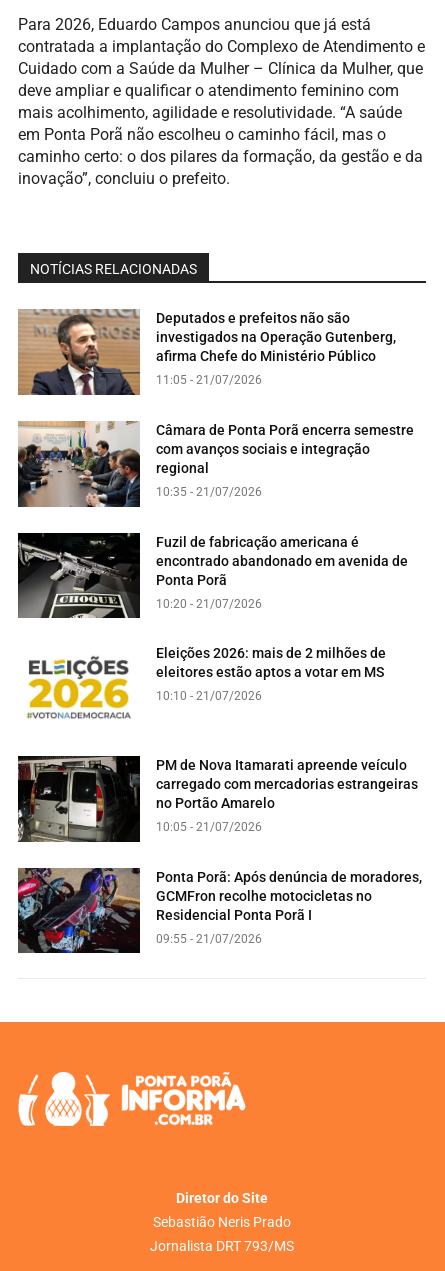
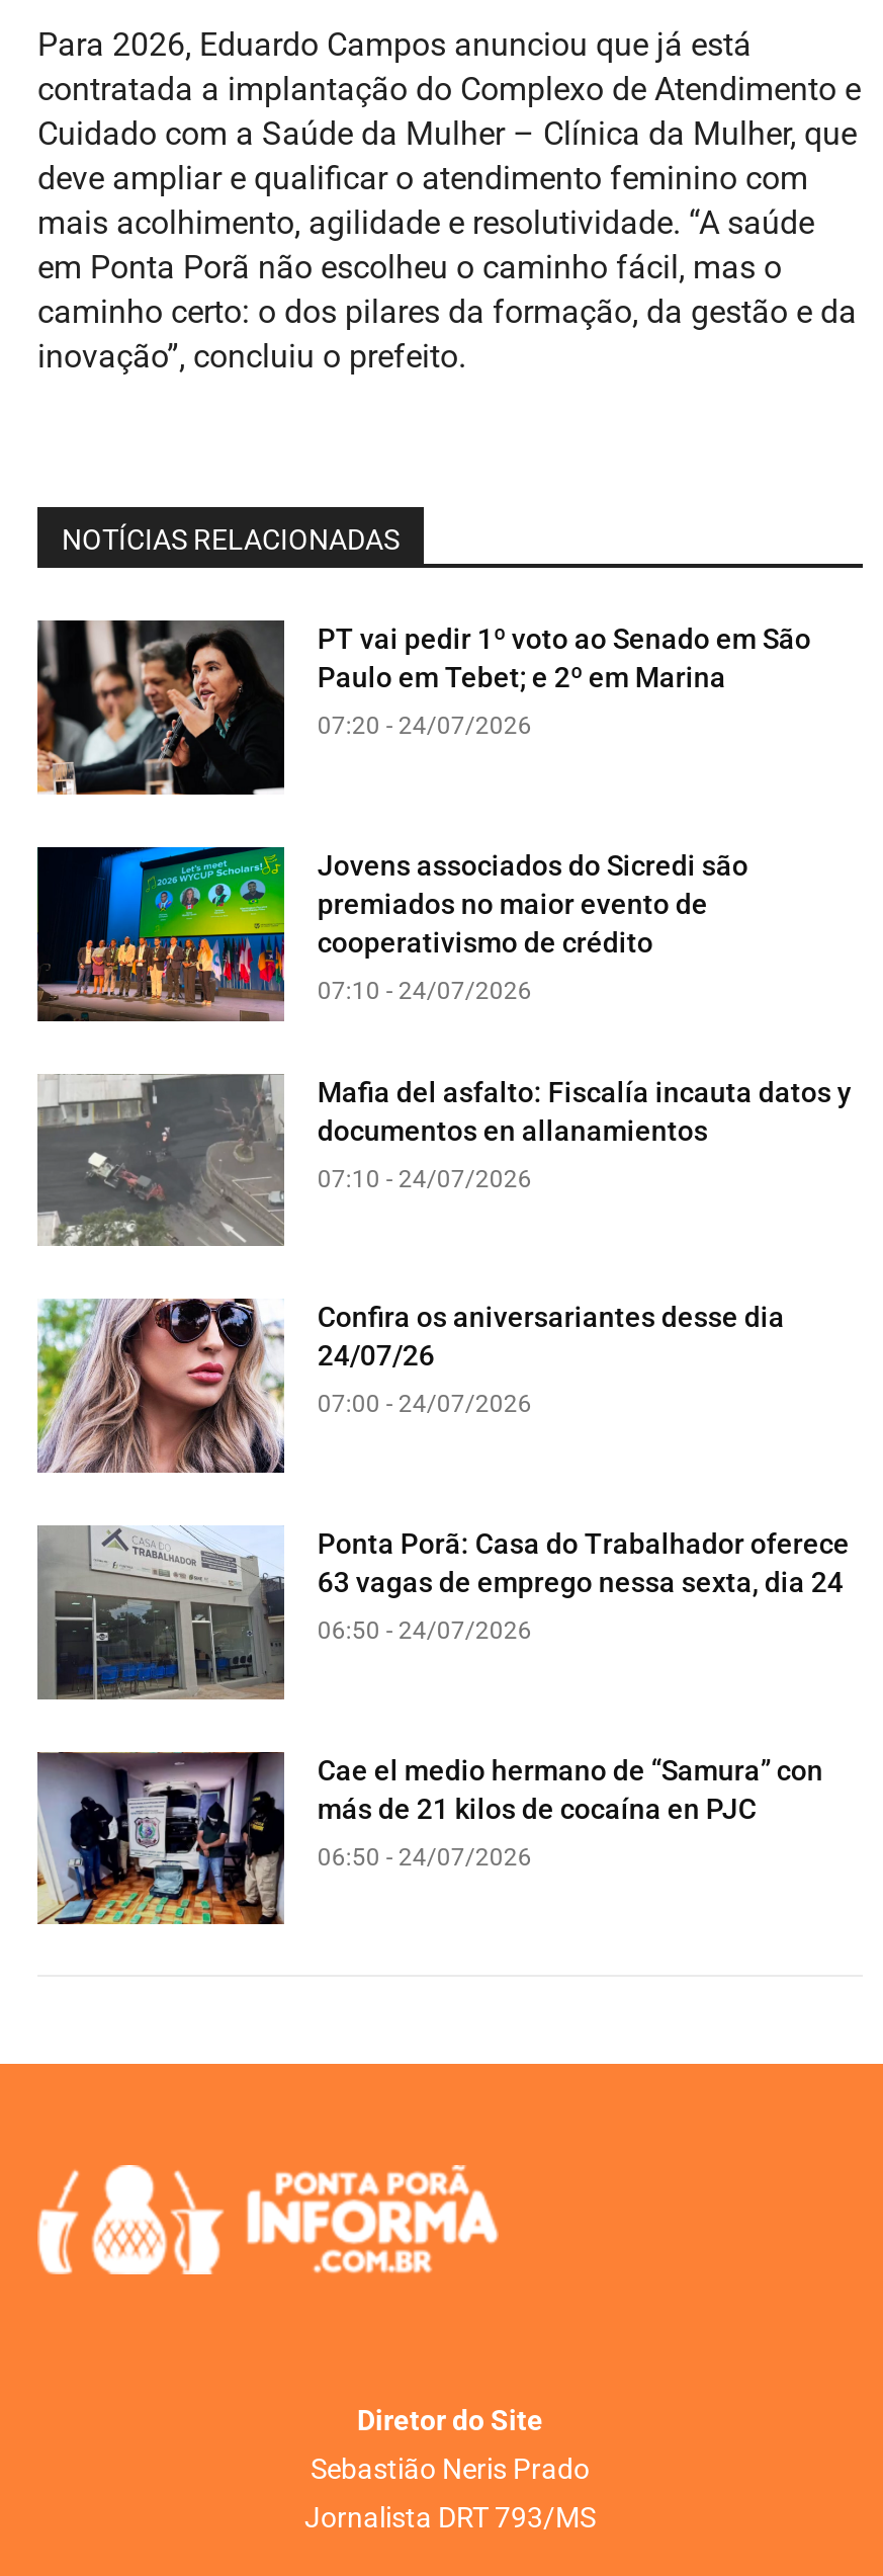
[17,309,396,396] [image] | Deputados e prefeitos não são | investigados na Operação Gutenberg, | afirma Chefe do Ministério Público -> [35,618,811,797] [image] | PT vai pedir 1º voto ao Senado em São | Paulo em Tebet; e 2º em Marina
[156,373,262,387] 11:05 - 21/07/2026 -> [317,712,532,740] 07:20 - 24/07/2026
[17,420,414,508] [image] | Câmara de Ponta Porã encerra semestre | com avanços sociais e integração | regional -> [35,845,748,1023] [image] | Jovens associados do Sicredi são | premiados no maior evento de | cooperativismo de crédito
[156,485,262,499] 10:35 - 21/07/2026 -> [317,977,532,1005] 07:10 - 24/07/2026
[17,532,408,618] [image] | Fuzil de fabricação americana é | encontrado abandonado em avenida de | Ponta Porã -> [37,1072,851,1246] [image] | Mafia del asfalto: Fiscalía incauta datos y | documentos en allanamientos
[156,596,262,610] 10:20 - 21/07/2026 -> [317,1164,532,1192] 07:10 - 24/07/2026
[18,644,386,730] [image] | Eleições 2026: mais de 2 milhões de | eleitores estão aptos a votar em MS -> [35,1297,785,1475] [image] | Confira os aniversariantes desse dia | 24/07/26
[156,689,262,703] 10:10 - 21/07/2026 -> [317,1390,532,1418] 07:00 - 24/07/2026
[18,755,418,843] [image] | PM de Nova Itamarati apreende veículo | carregado com mercadorias estrangeiras | no Portão Amarelo -> [37,1525,849,1701] [image] | Ponta Porã: Casa do Trabalhador oferece | 63 vagas de emprego nessa sexta, dia 24
[156,820,262,834] 10:05 - 21/07/2026 -> [317,1616,532,1645] 06:50 - 24/07/2026
[17,868,422,954] [image] | Ponta Porã: Após denúncia de moradores, | GCMFron recolhe motocicletas no | Residencial Ponta Porã I -> [35,1752,823,1926] [image] | Cae el medio hermano de “Samura” con | más de 21 kilos de cocaína en PJC
[156,931,262,945] 09:55 - 21/07/2026 -> [317,1842,532,1871] 06:50 - 24/07/2026

